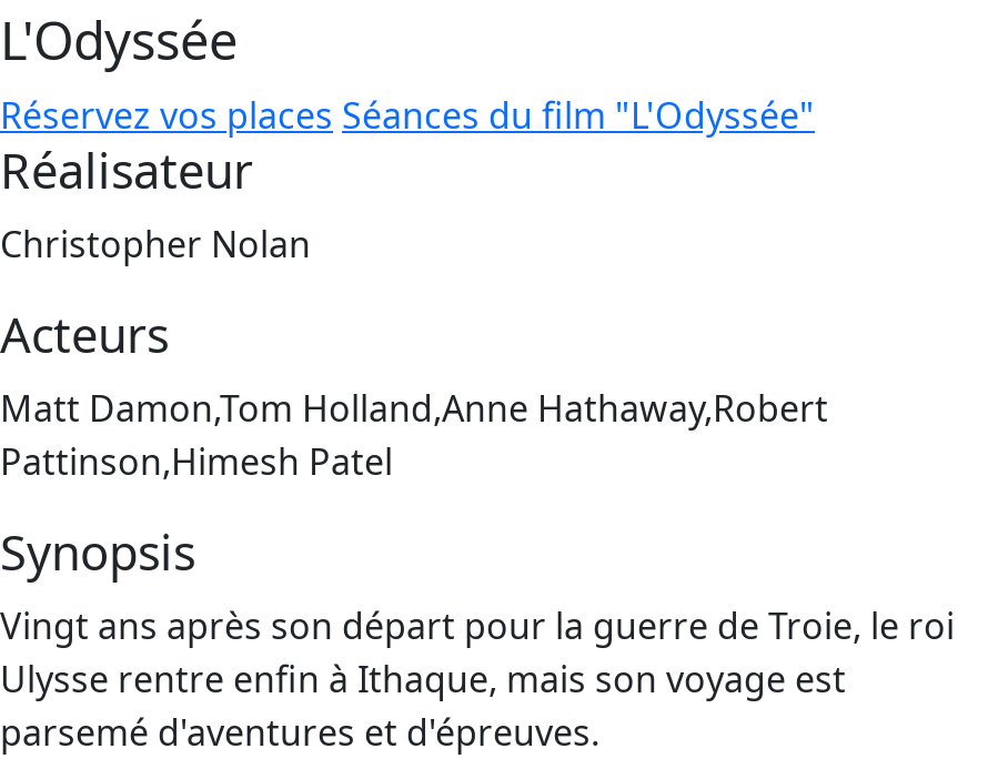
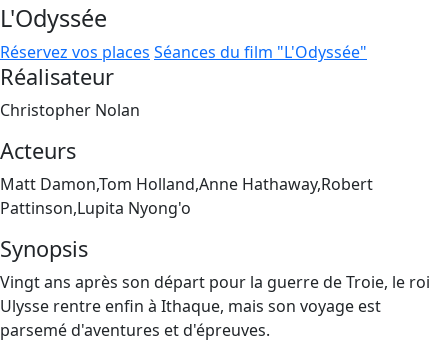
[0,437,393,486] Pattinson,Himesh Patel -> [0,197,191,219] Pattinson,Lupita Nyong'o

